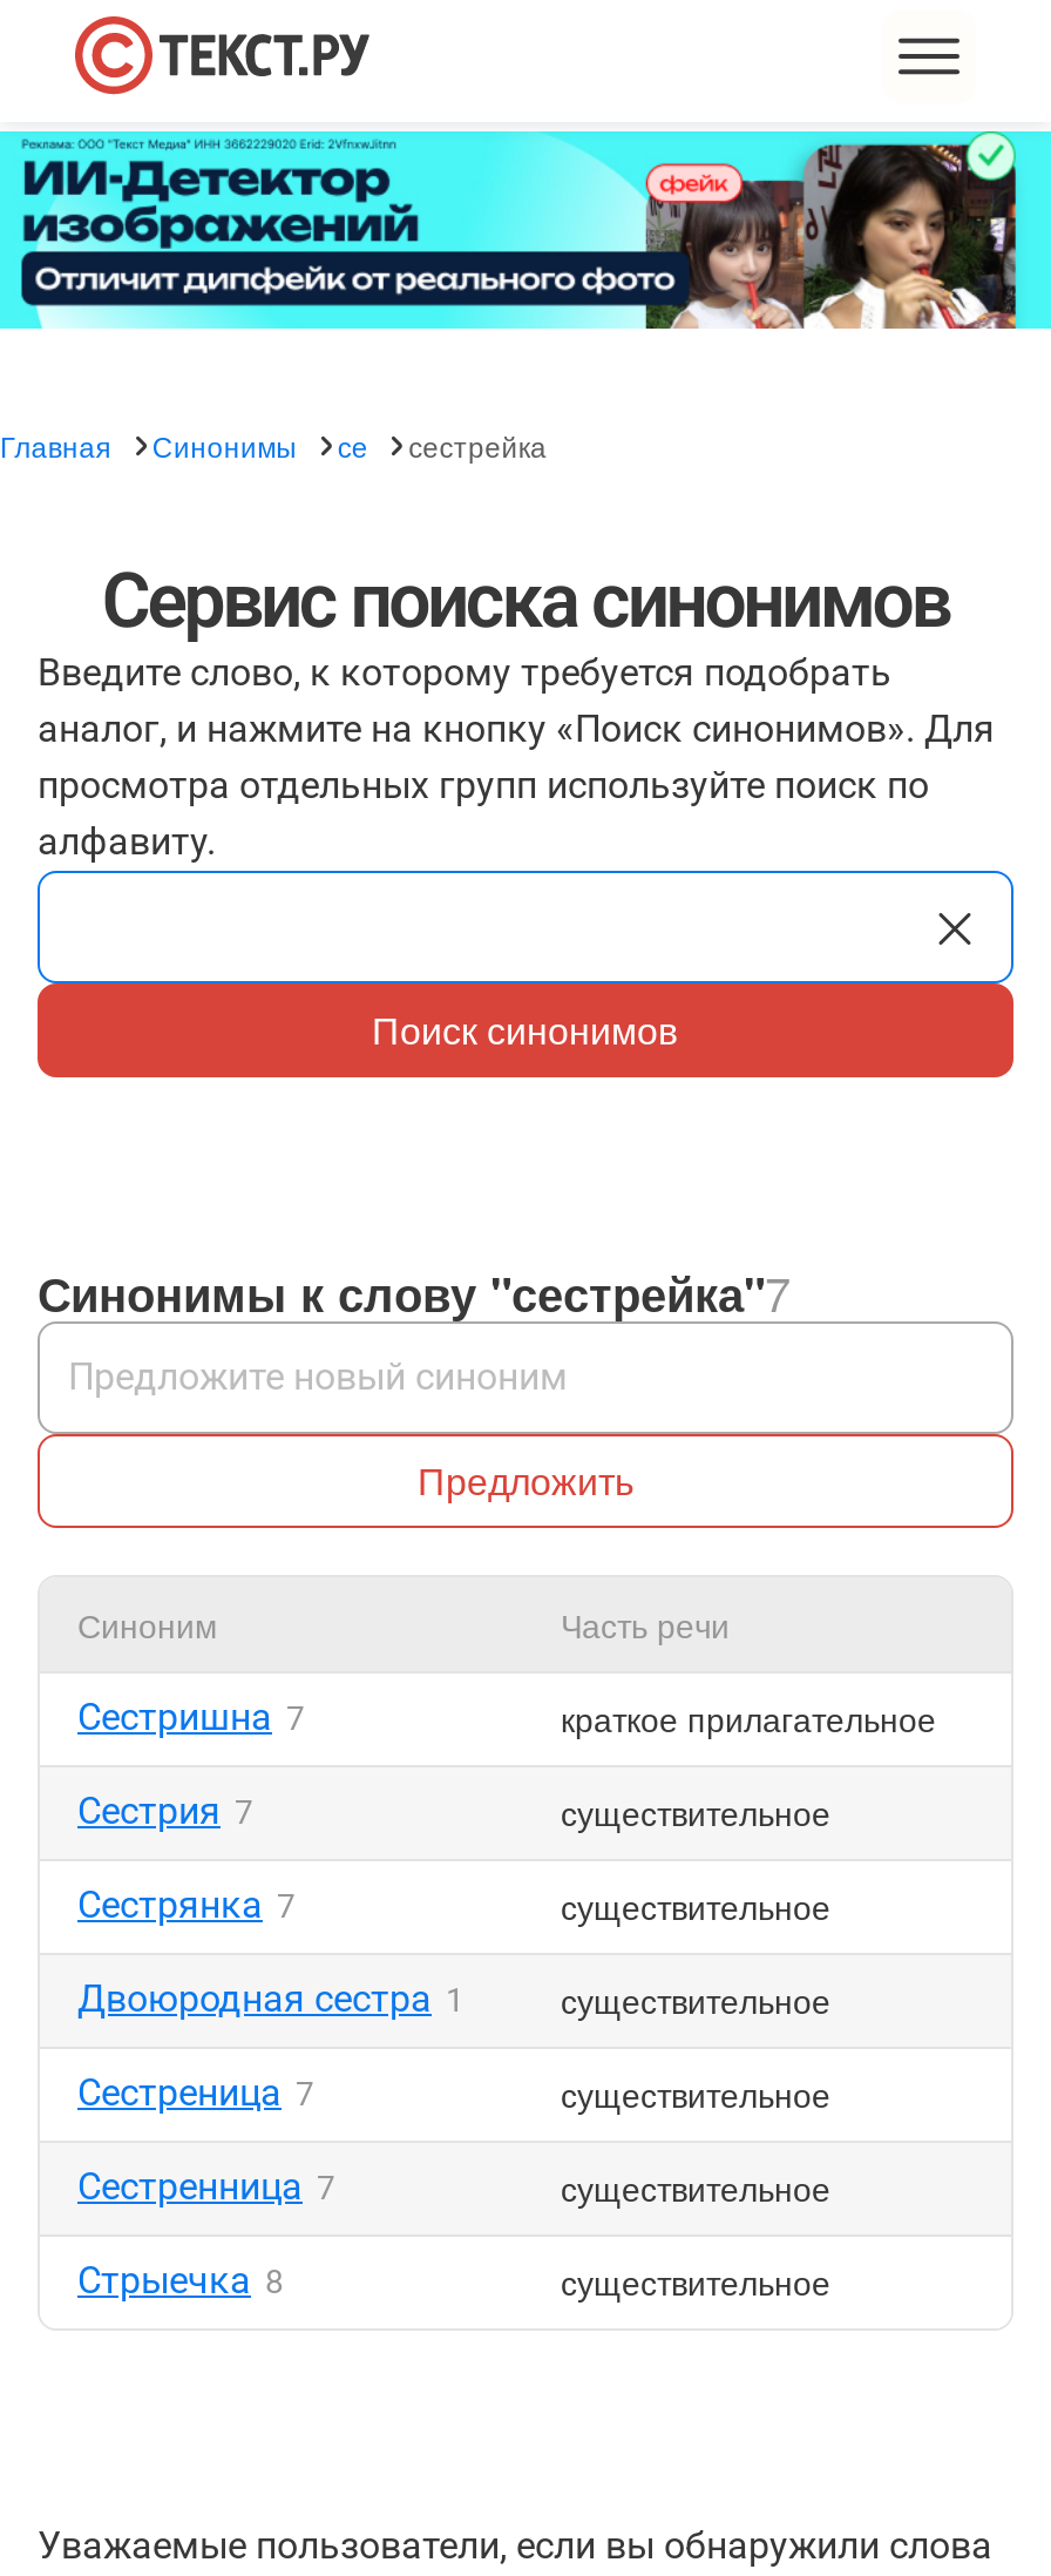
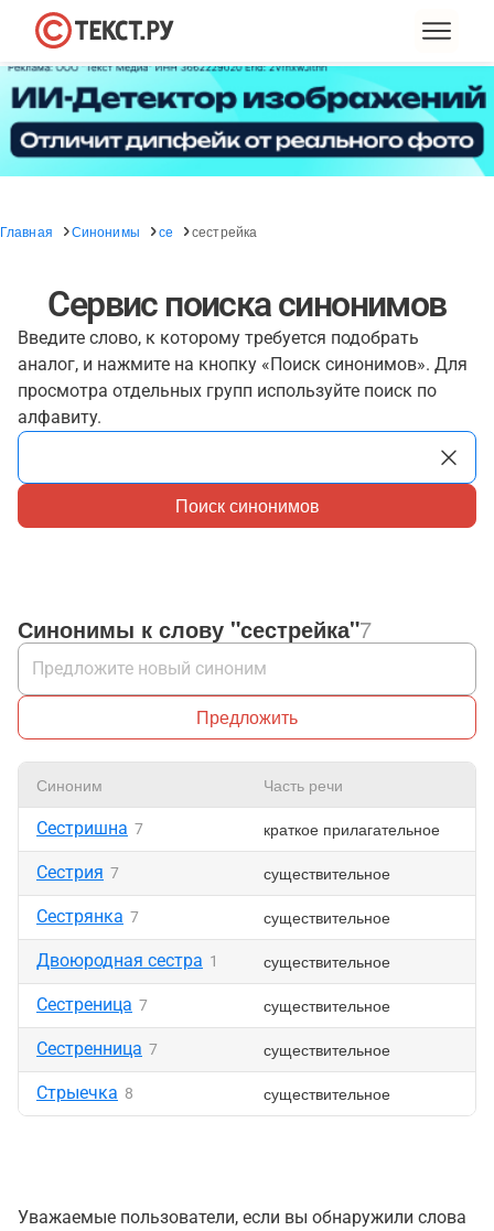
[7,129,1030,331] [image] -> [3,65,487,177] [image]

